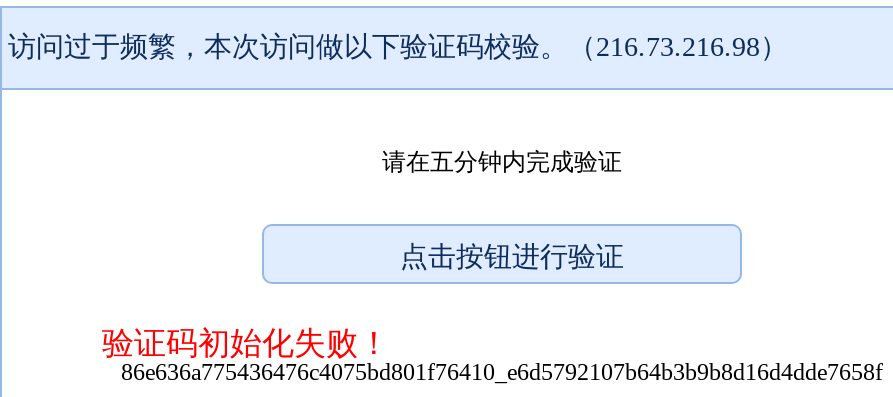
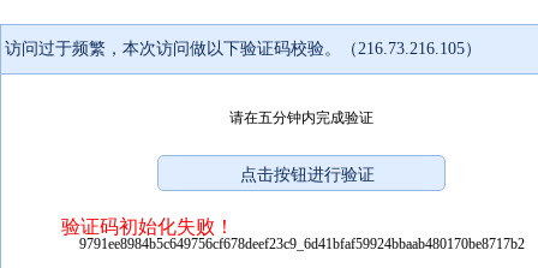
[8,32,788,62] 访问过于频繁，本次访问做以下验证码校验。（216.73.216.98） -> [5,39,482,57] 访问过于频繁，本次访问做以下验证码校验。（216.73.216.105）
[121,358,883,386] 86e636a775436476c4075bd801f76410_e6d5792107b64b3b9b8d16d4dde7658f -> [79,235,524,252] 9791ee8984b5c649756cf678deef23c9_6d41bfaf59924bbaab480170be8717b2

